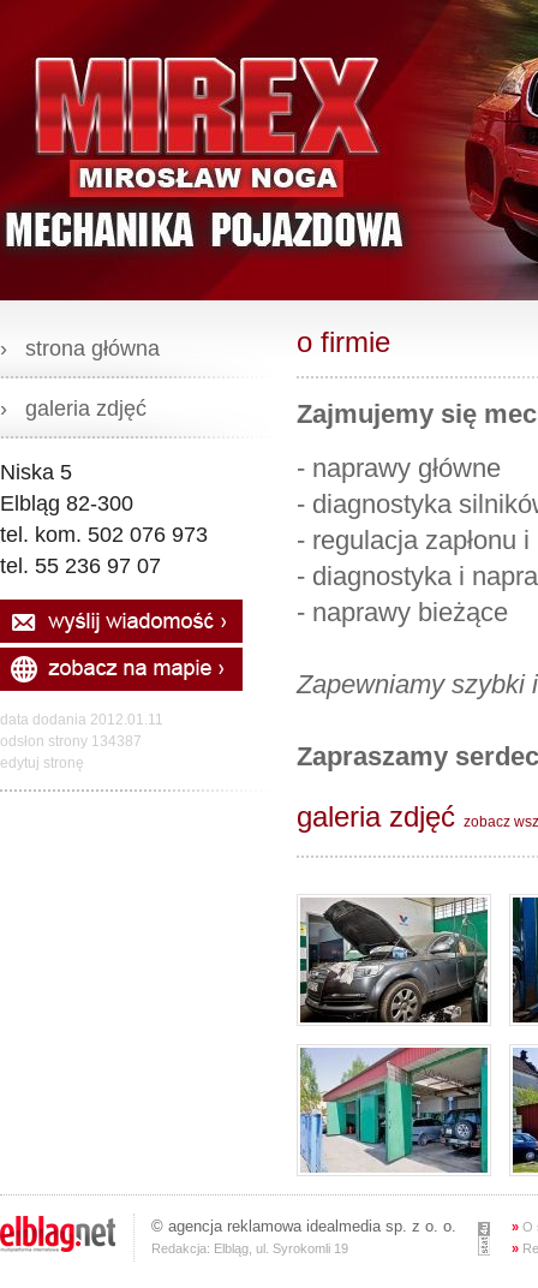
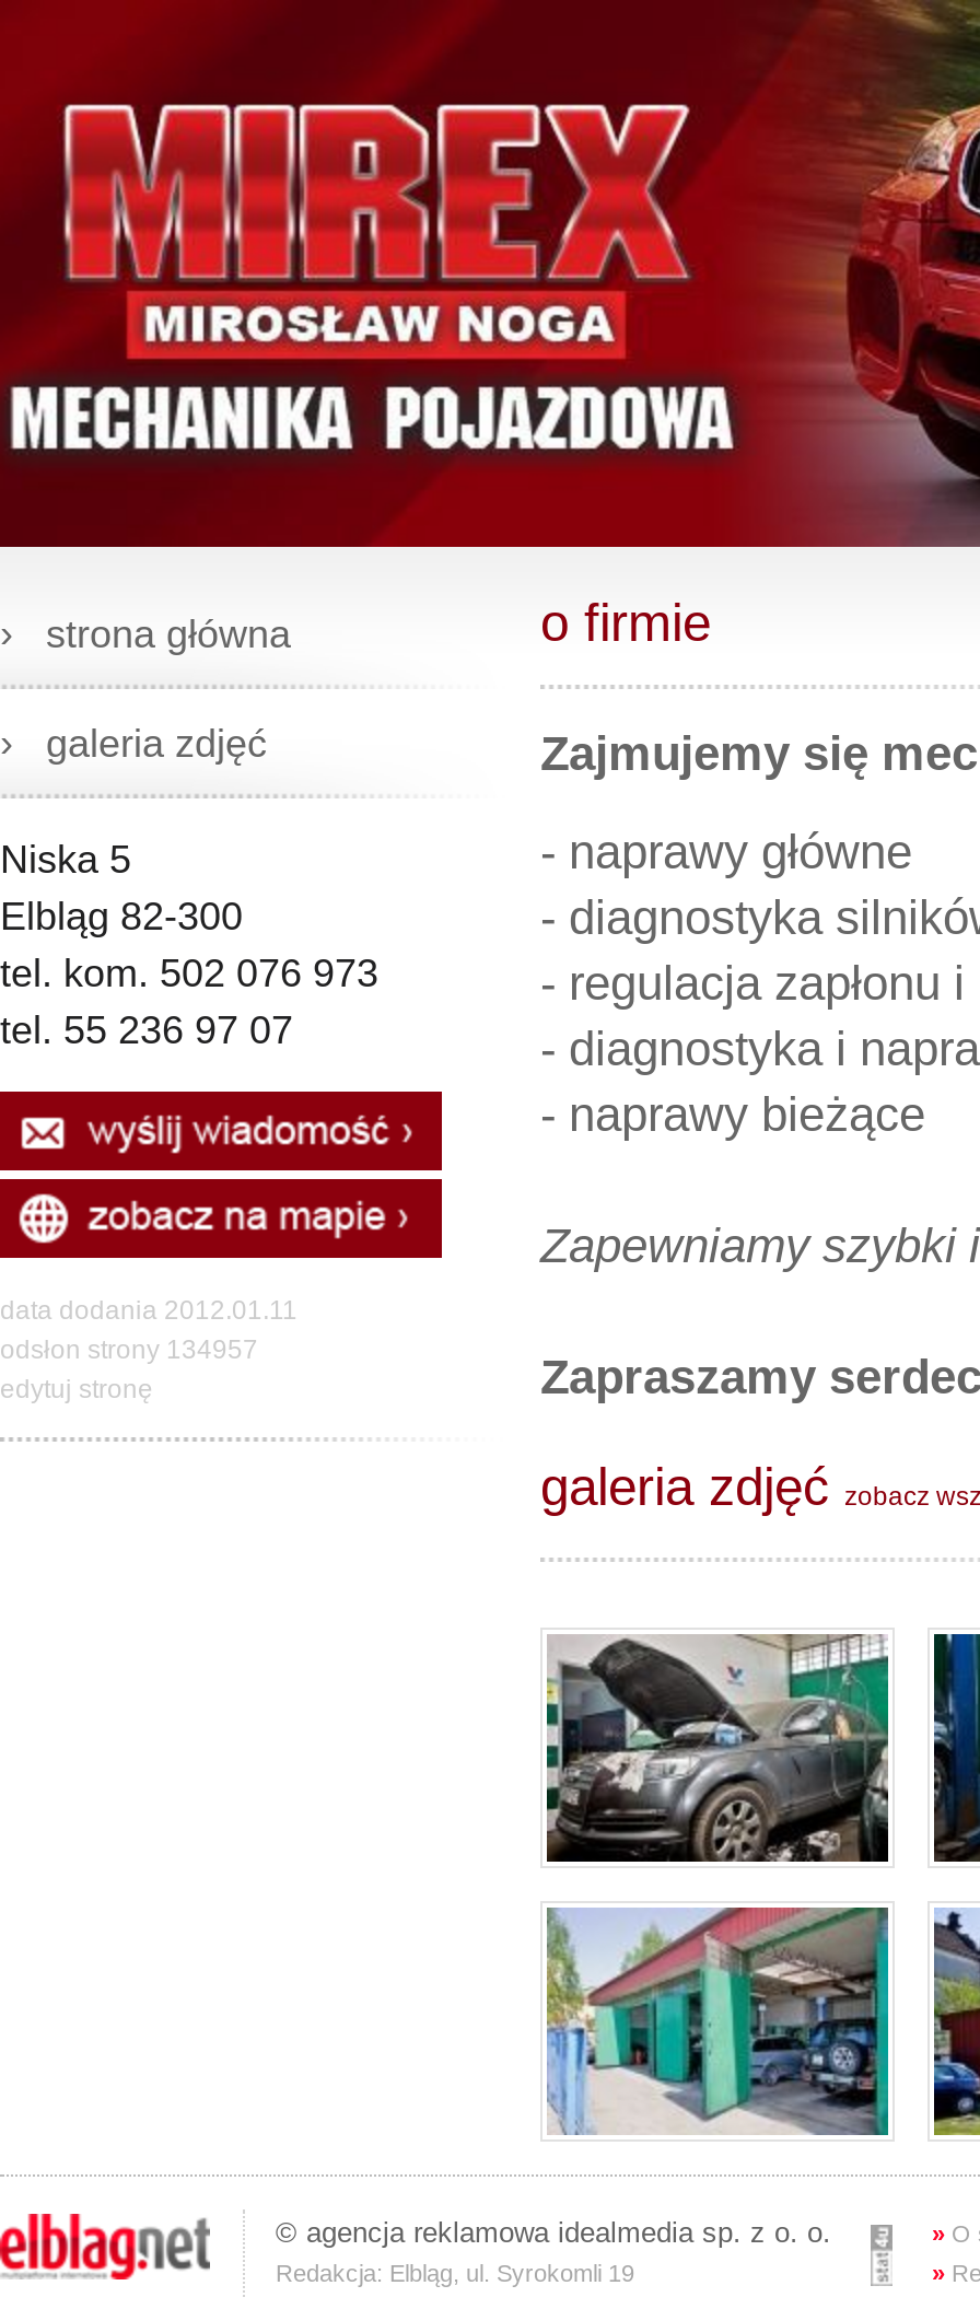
[0,733,142,750] odsłon strony 134387 -> [0,1334,258,1365] odsłon strony 134957

